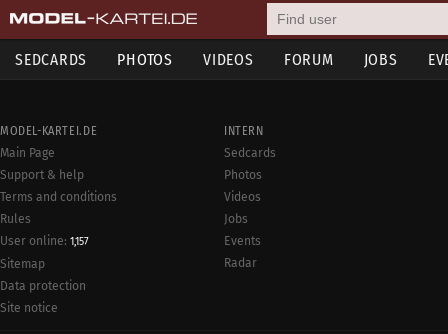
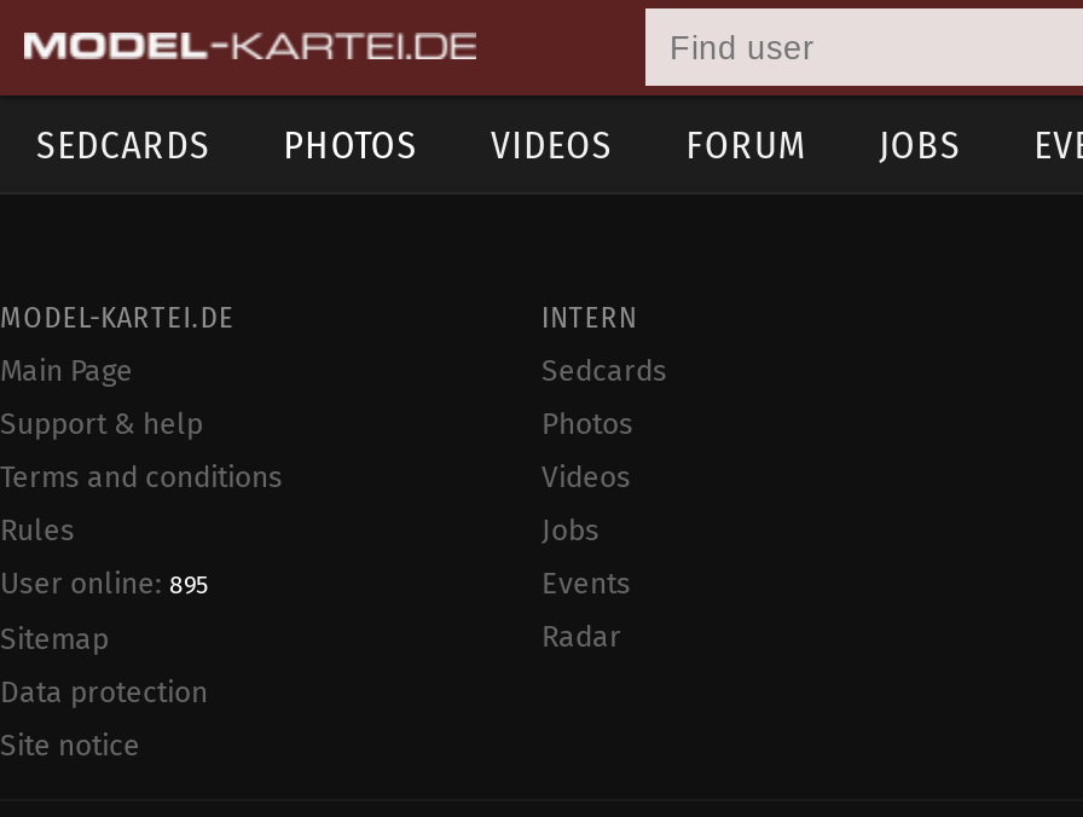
[0,234,89,248] User online: 1,157 -> [0,567,208,601] User online: 895

